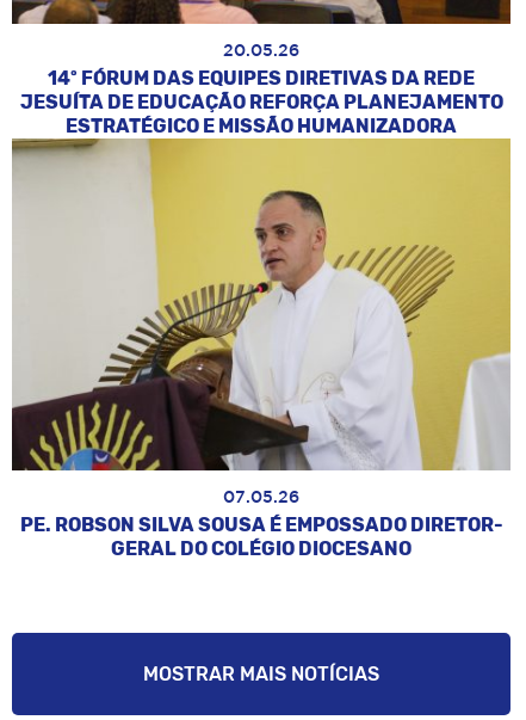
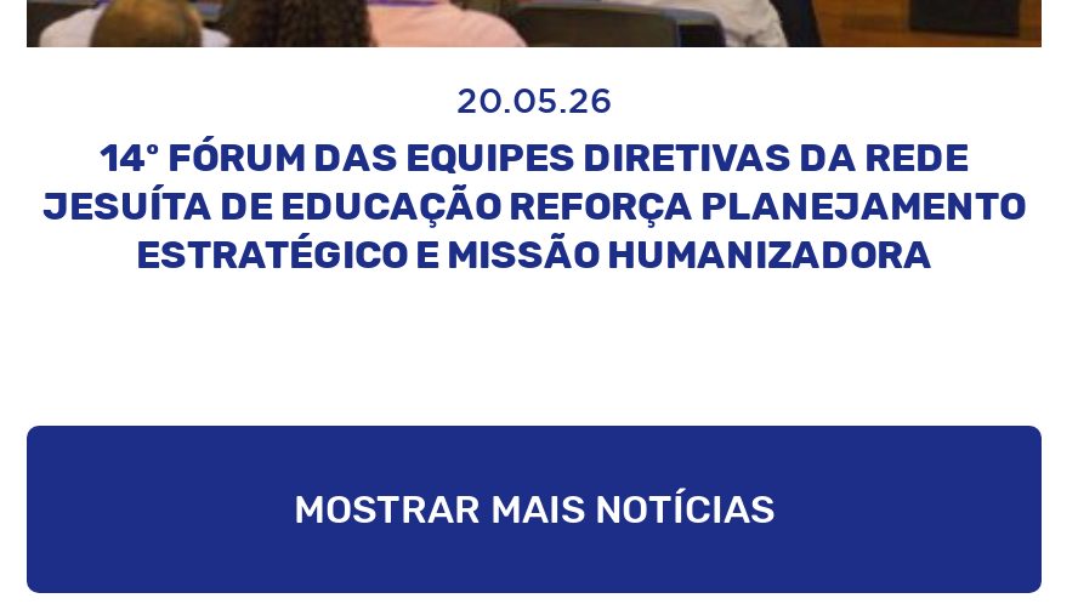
[11,137,512,560] [image] | 07.05.26 | PE. ROBSON SILVA SOUSA É EMPOSSADO DIRETOR- | GERAL DO COLÉGIO DIOCESANO -> none

